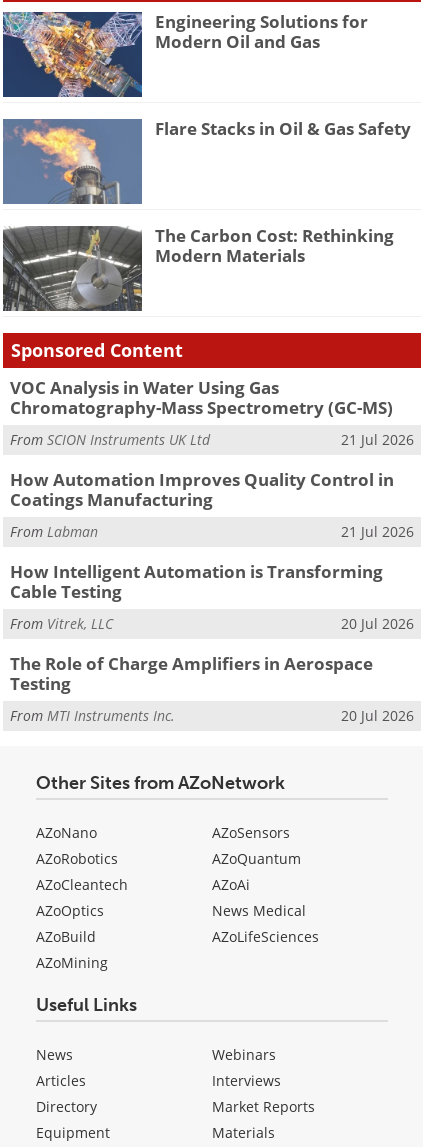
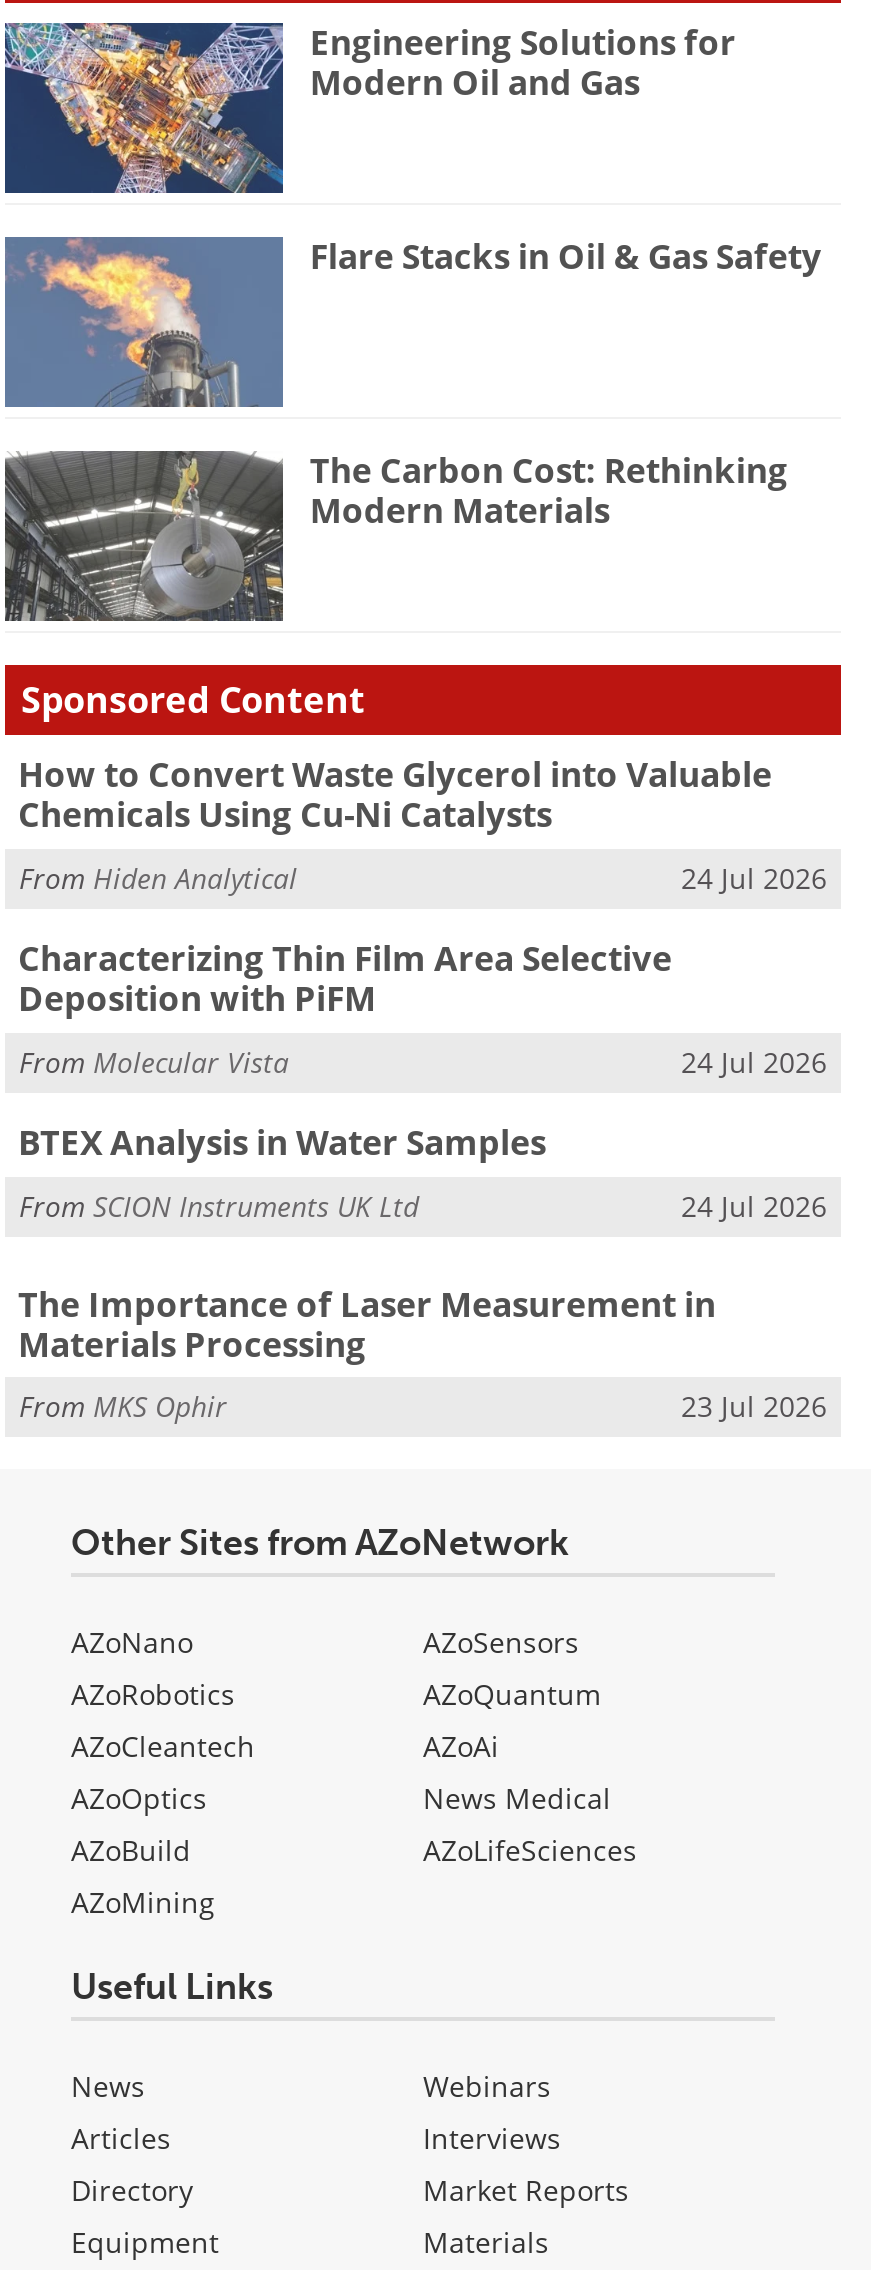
[9,376,392,419] VOC Analysis in Water Using Gas | Chromatography-Mass Spectrometry (GC-MS) -> [18,751,827,1165] How to Convert Waste Glycerol into Valuable | Chemicals Using Cu-Ni Catalysts | From Hiden Analytical | 24 Jul 2026 | Characterizing Thin Film Area Selective | Deposition with PiFM | From Molecular Vista | 24 Jul 2026 | BTEX Analysis in Water Samples
[9,429,414,725] 21 Jul 2026 | How Automation Improves Quality Control in | Coatings Manufacturing | From Labman | 21 Jul 2026 | How Intelligent Automation is Transforming | Cable Testing | From Vitrek, LLC | 20 Jul 2026 | The Role of Charge Amplifiers in Aerospace | Testing | From MTI Instruments Inc. | 20 Jul 2026 -> [18,1186,827,1426] 24 Jul 2026 | The Importance of Laser Measurement in | Materials Processing | From MKS Ophir | 23 Jul 2026
moved [10,429,210,448] -> [19,1186,419,1224]: From SCION Instruments UK Ltd

